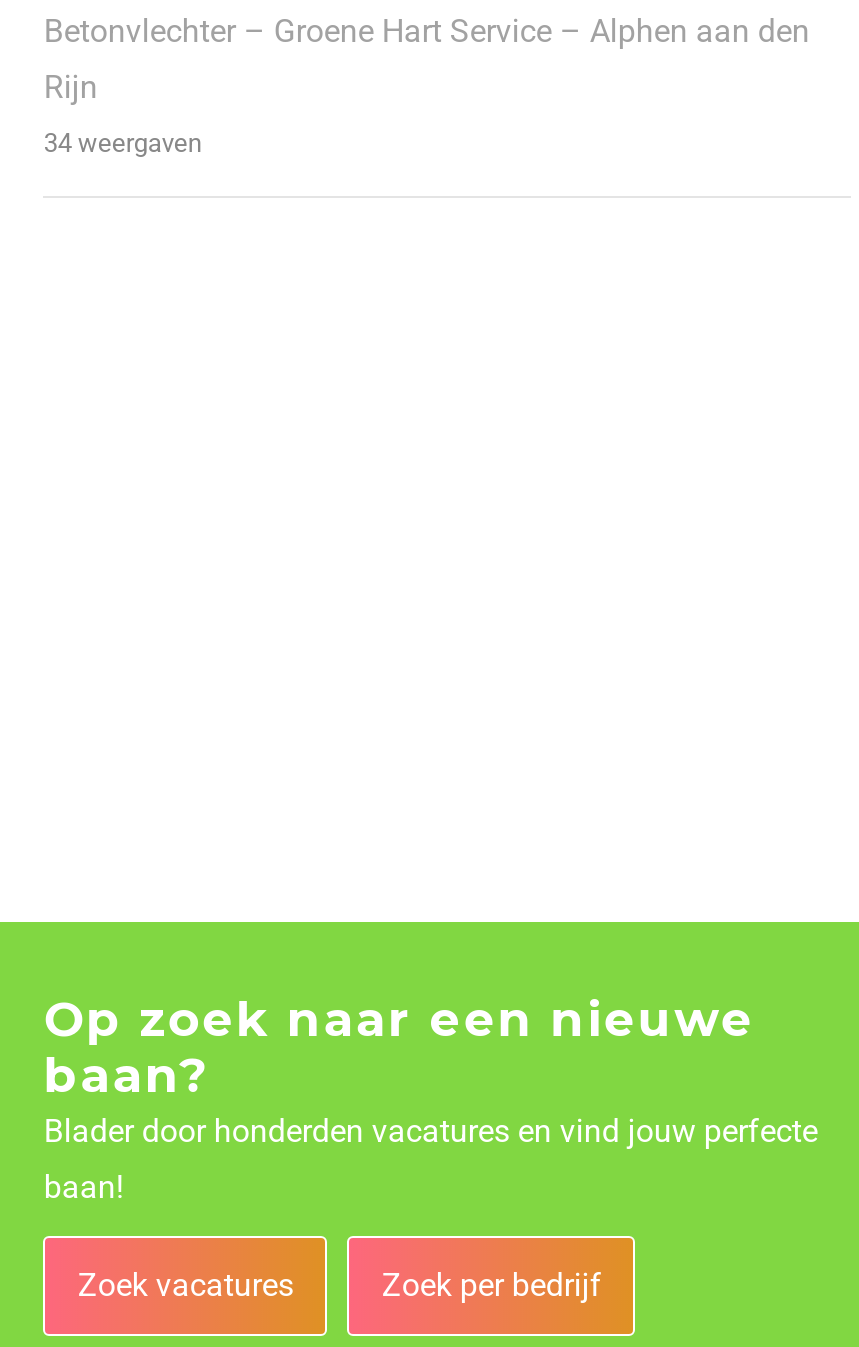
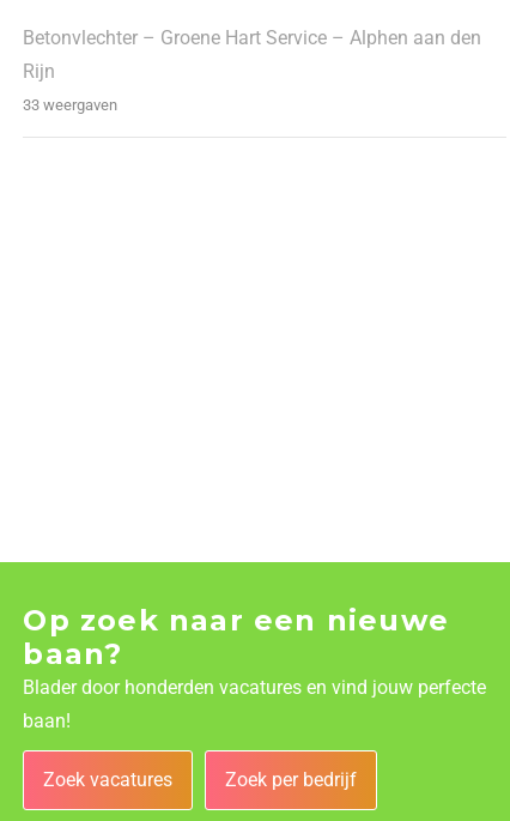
[44,129,202,159] 34 weergaven -> [23,96,118,114] 33 weergaven

